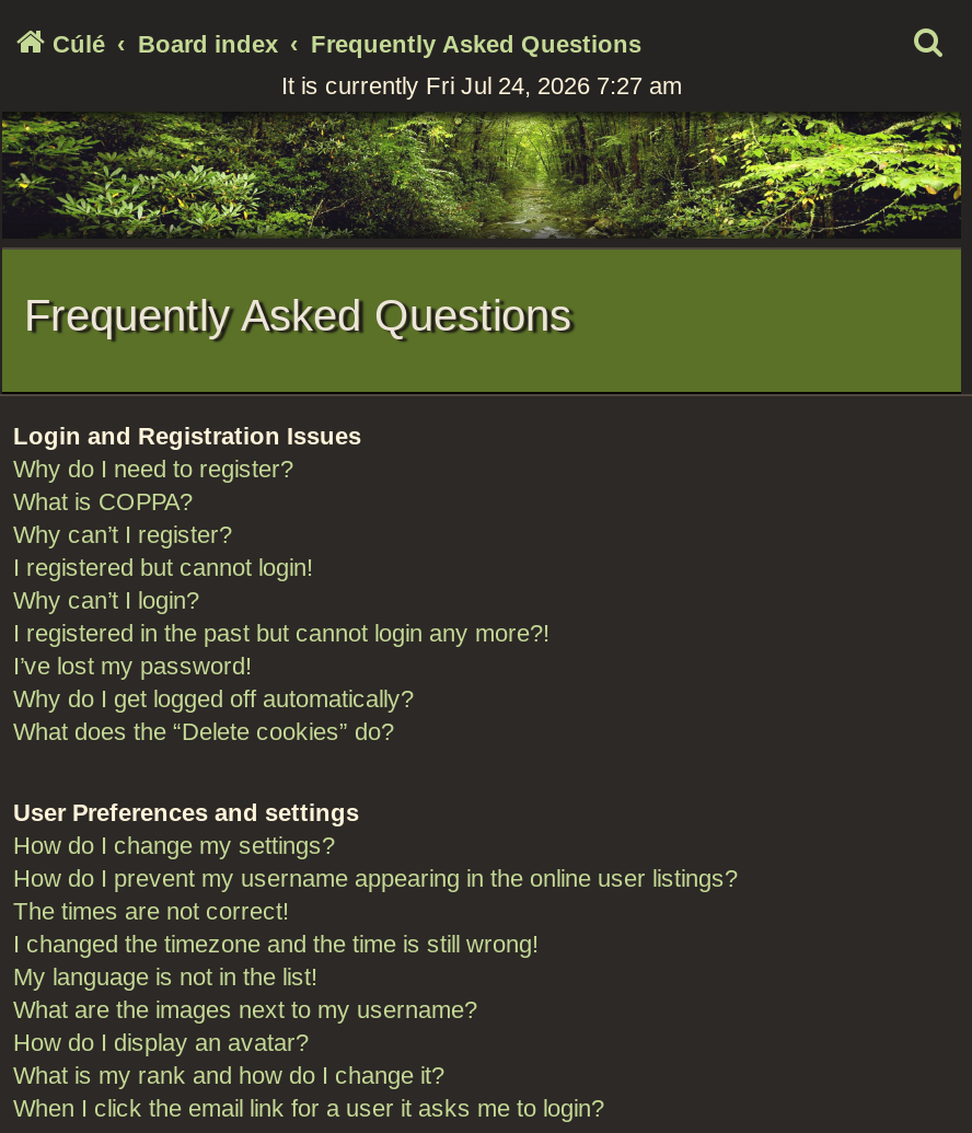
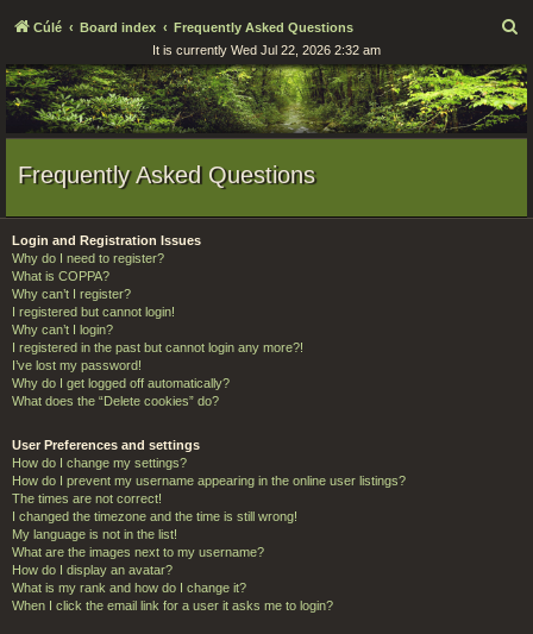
[281,72,682,99] It is currently Fri Jul 24, 2026 7:27 am -> [152,43,381,57] It is currently Wed Jul 22, 2026 2:32 am

